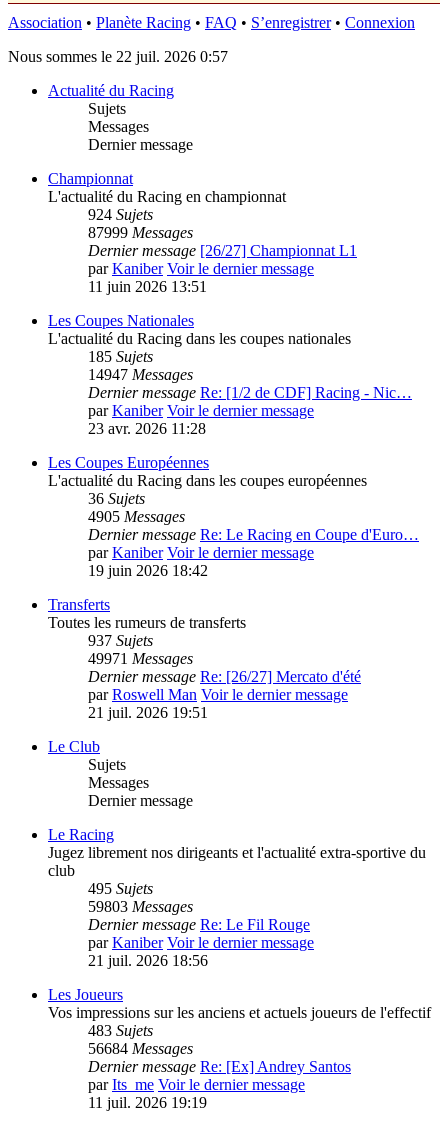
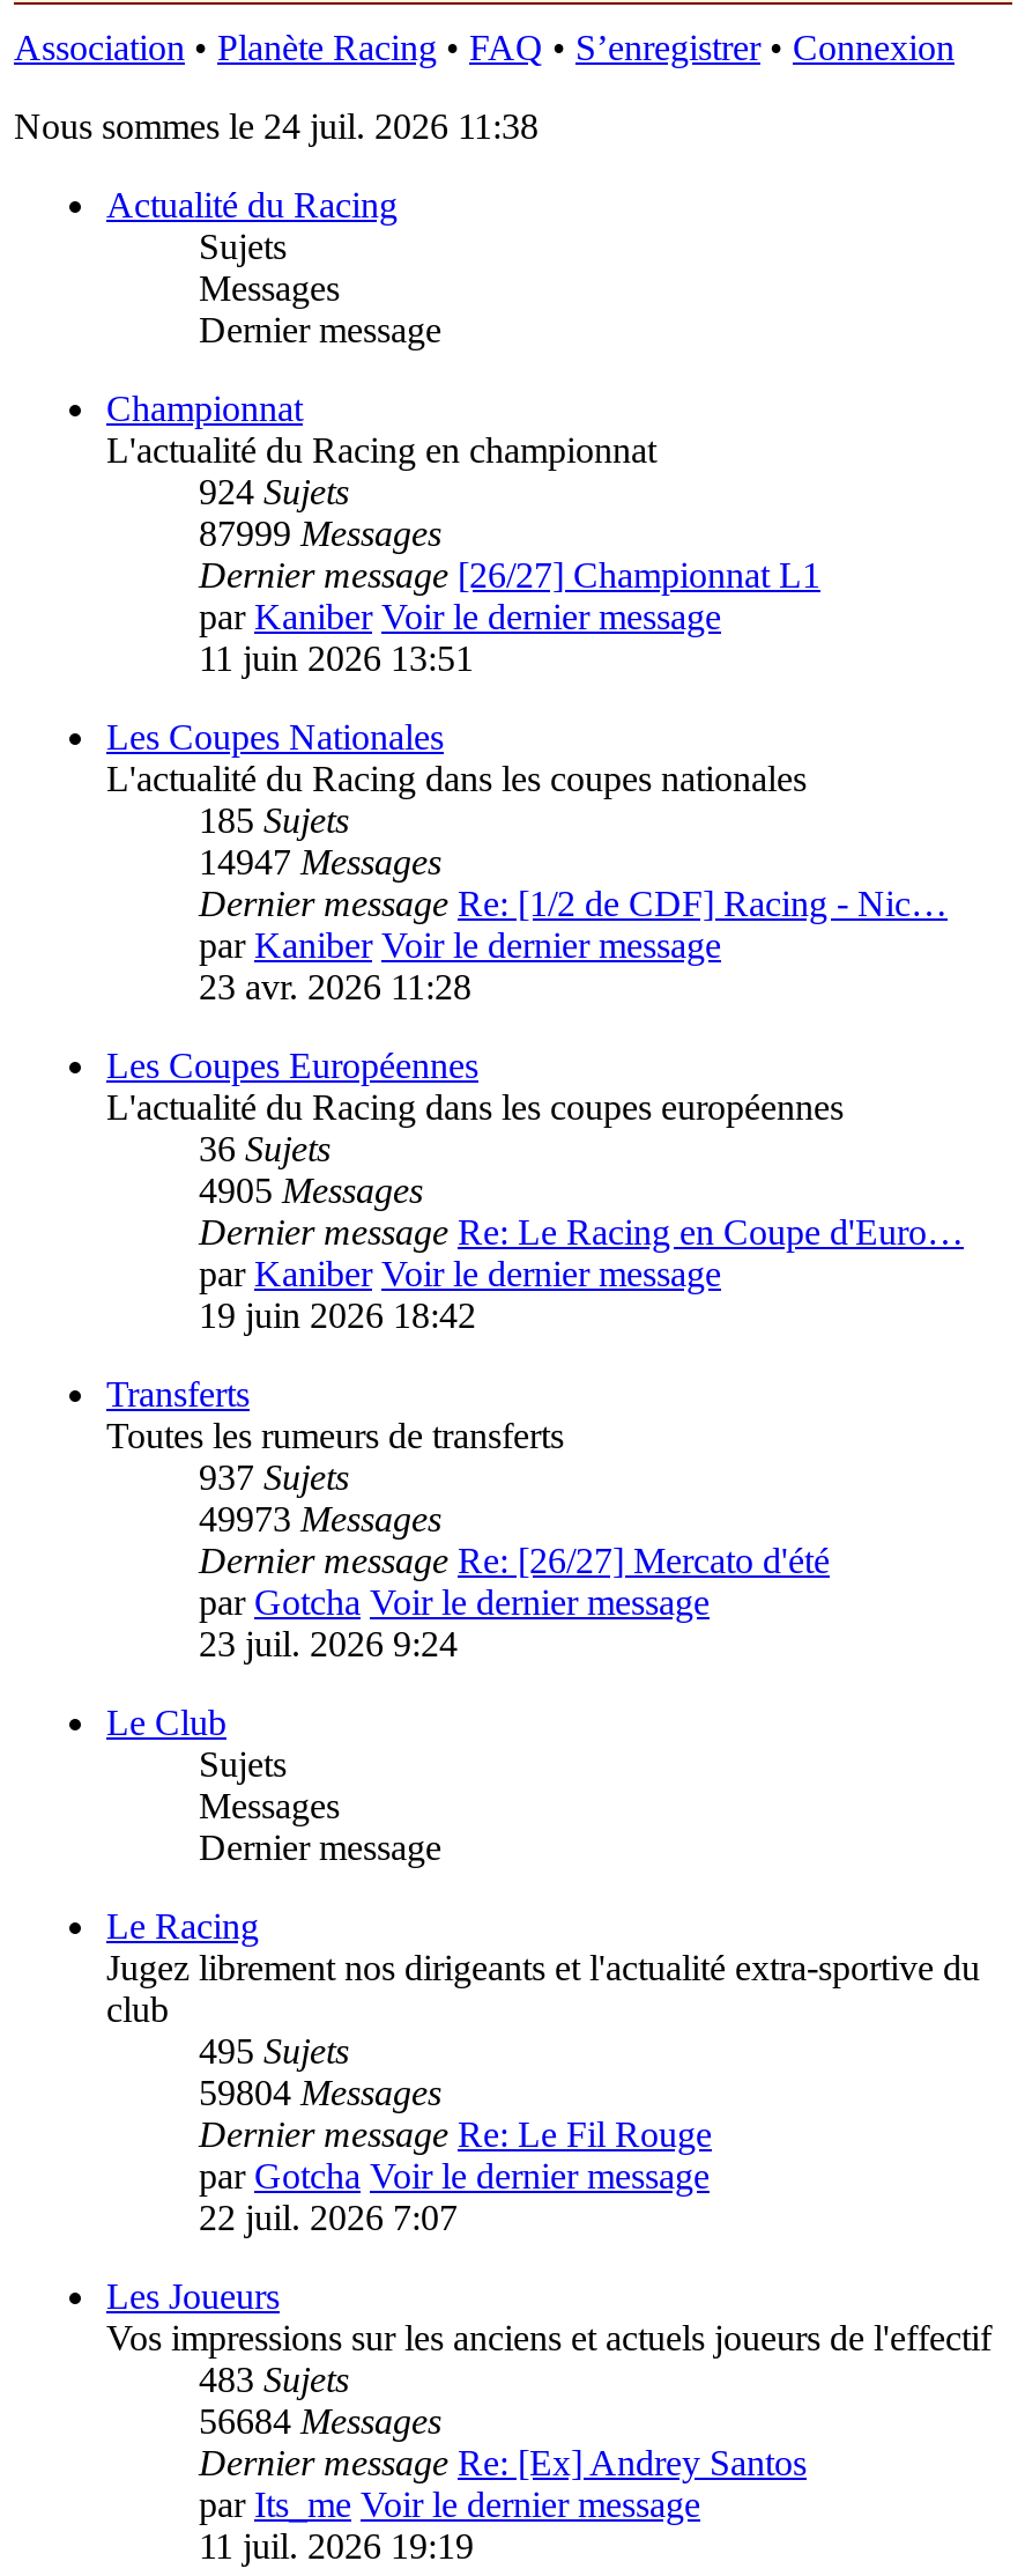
[8,48,228,65] Nous sommes le 22 juil. 2026 0:57 -> [14,106,539,146] Nous sommes le 24 juil. 2026 11:38
[88,650,193,667] 49971 Messages -> [199,1499,441,1538] 49973 Messages
[88,686,348,721] par Roswell Man Voir le dernier message | 21 juil. 2026 19:51 -> [199,1582,710,1663] par Gotcha Voir le dernier message | 23 juil. 2026 9:24
[88,898,193,915] 59803Messages -> [199,2073,441,2112] 59804Messages
[88,934,314,951] par Kaniber Voir le dernier message -> [199,2156,710,2195] par Gotcha Voir le dernier message
[88,952,208,969] 21 juil. 2026 18:56 -> [199,2198,458,2237] 22 juil. 2026 7:07

